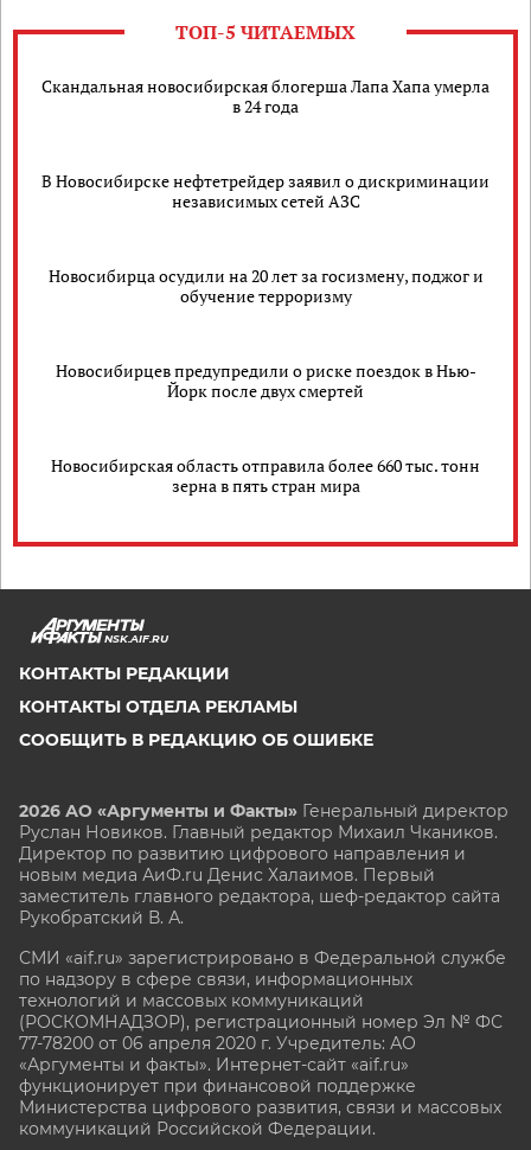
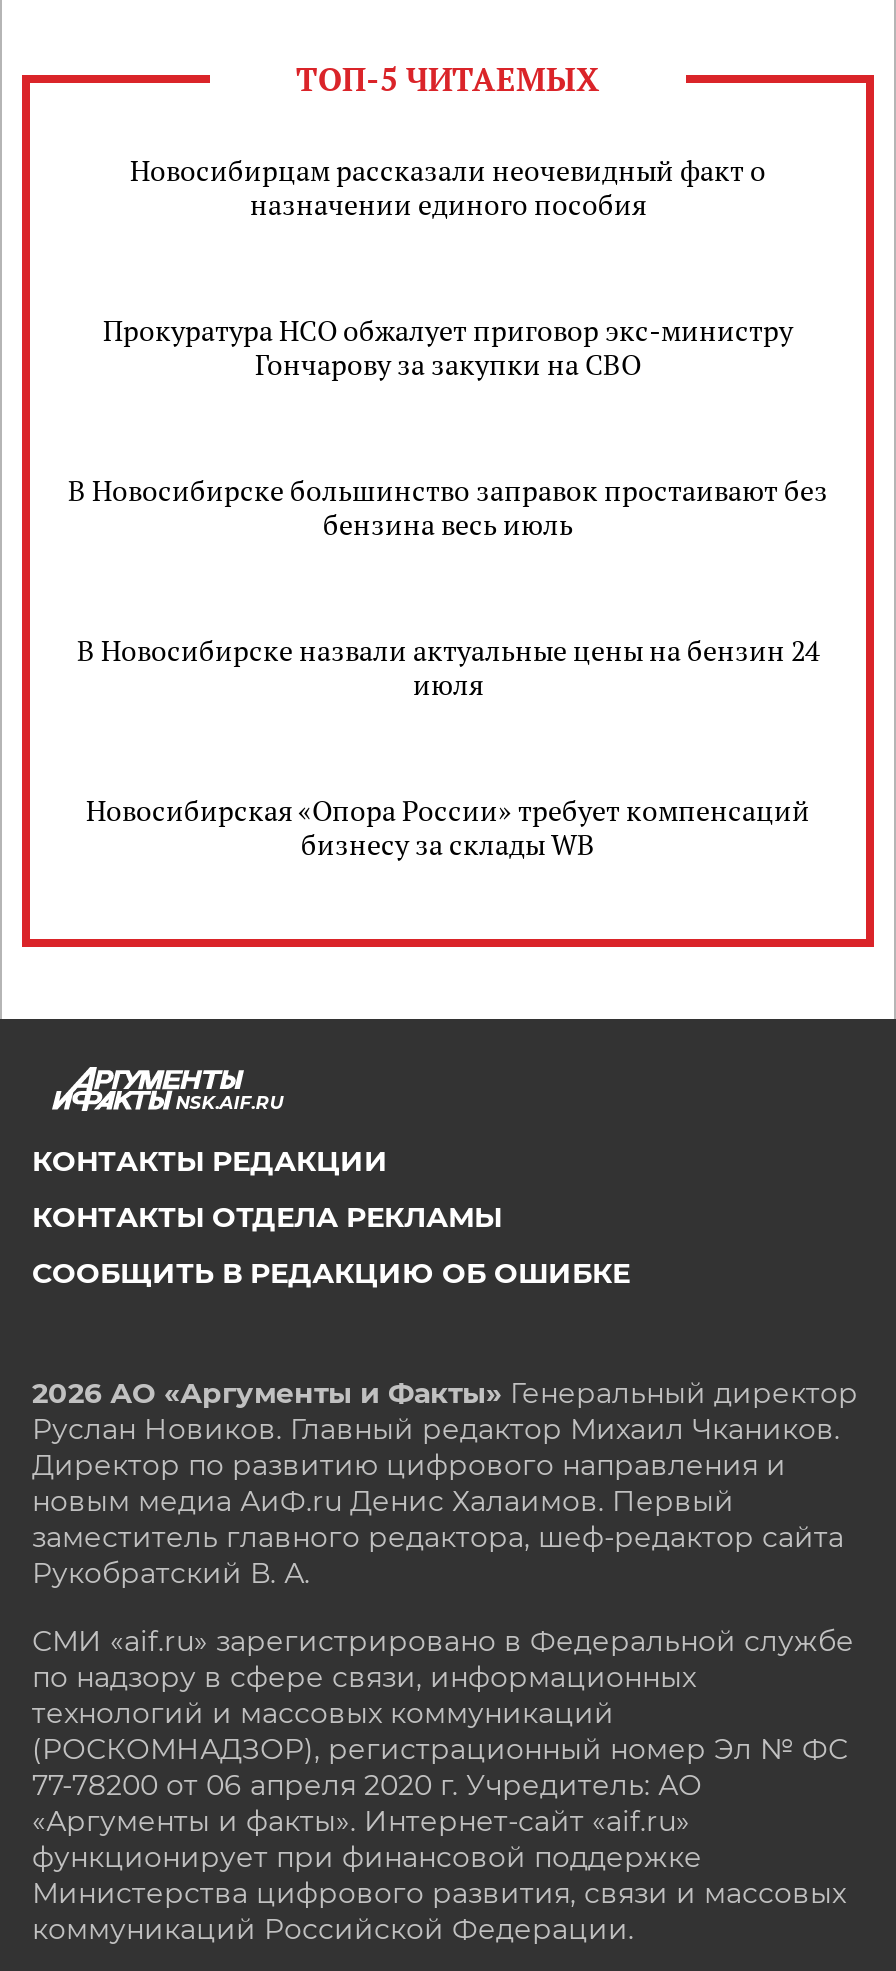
[41,75,490,117] Скандальная новосибирская блогерша Лапа Хапа умерла | в 24 года -> [130,151,766,223] Новосибирцам рассказали неочевидный факт о | назначении единого пособия
[41,170,490,212] В Новосибирске нефтетрейдер заявил о дискриминации | независимых сетей АЗС -> [103,311,793,383] Прокуратура НСО обжалует приговор экс-министру | Гончарову за закупки на СВО
[48,264,483,307] Новосибирца осудили на 20 лет за госизмену, поджог и | обучение терроризму -> [68,471,828,543] В Новосибирске большинство заправок простаивают без | бензина весь июль
[55,359,476,402] Новосибирцев предупредили о риске поездок в Нью- | Йорк после двух смертей -> [77,631,819,703] В Новосибирске назвали актуальные цены на бензин 24 | июля
[51,454,480,497] Новосибирская область отправила более 660 тыс. тонн | зерна в пять стран мира -> [86,791,810,863] Новосибирская «Опора России» требует компенсаций | бизнесу за склады WB

